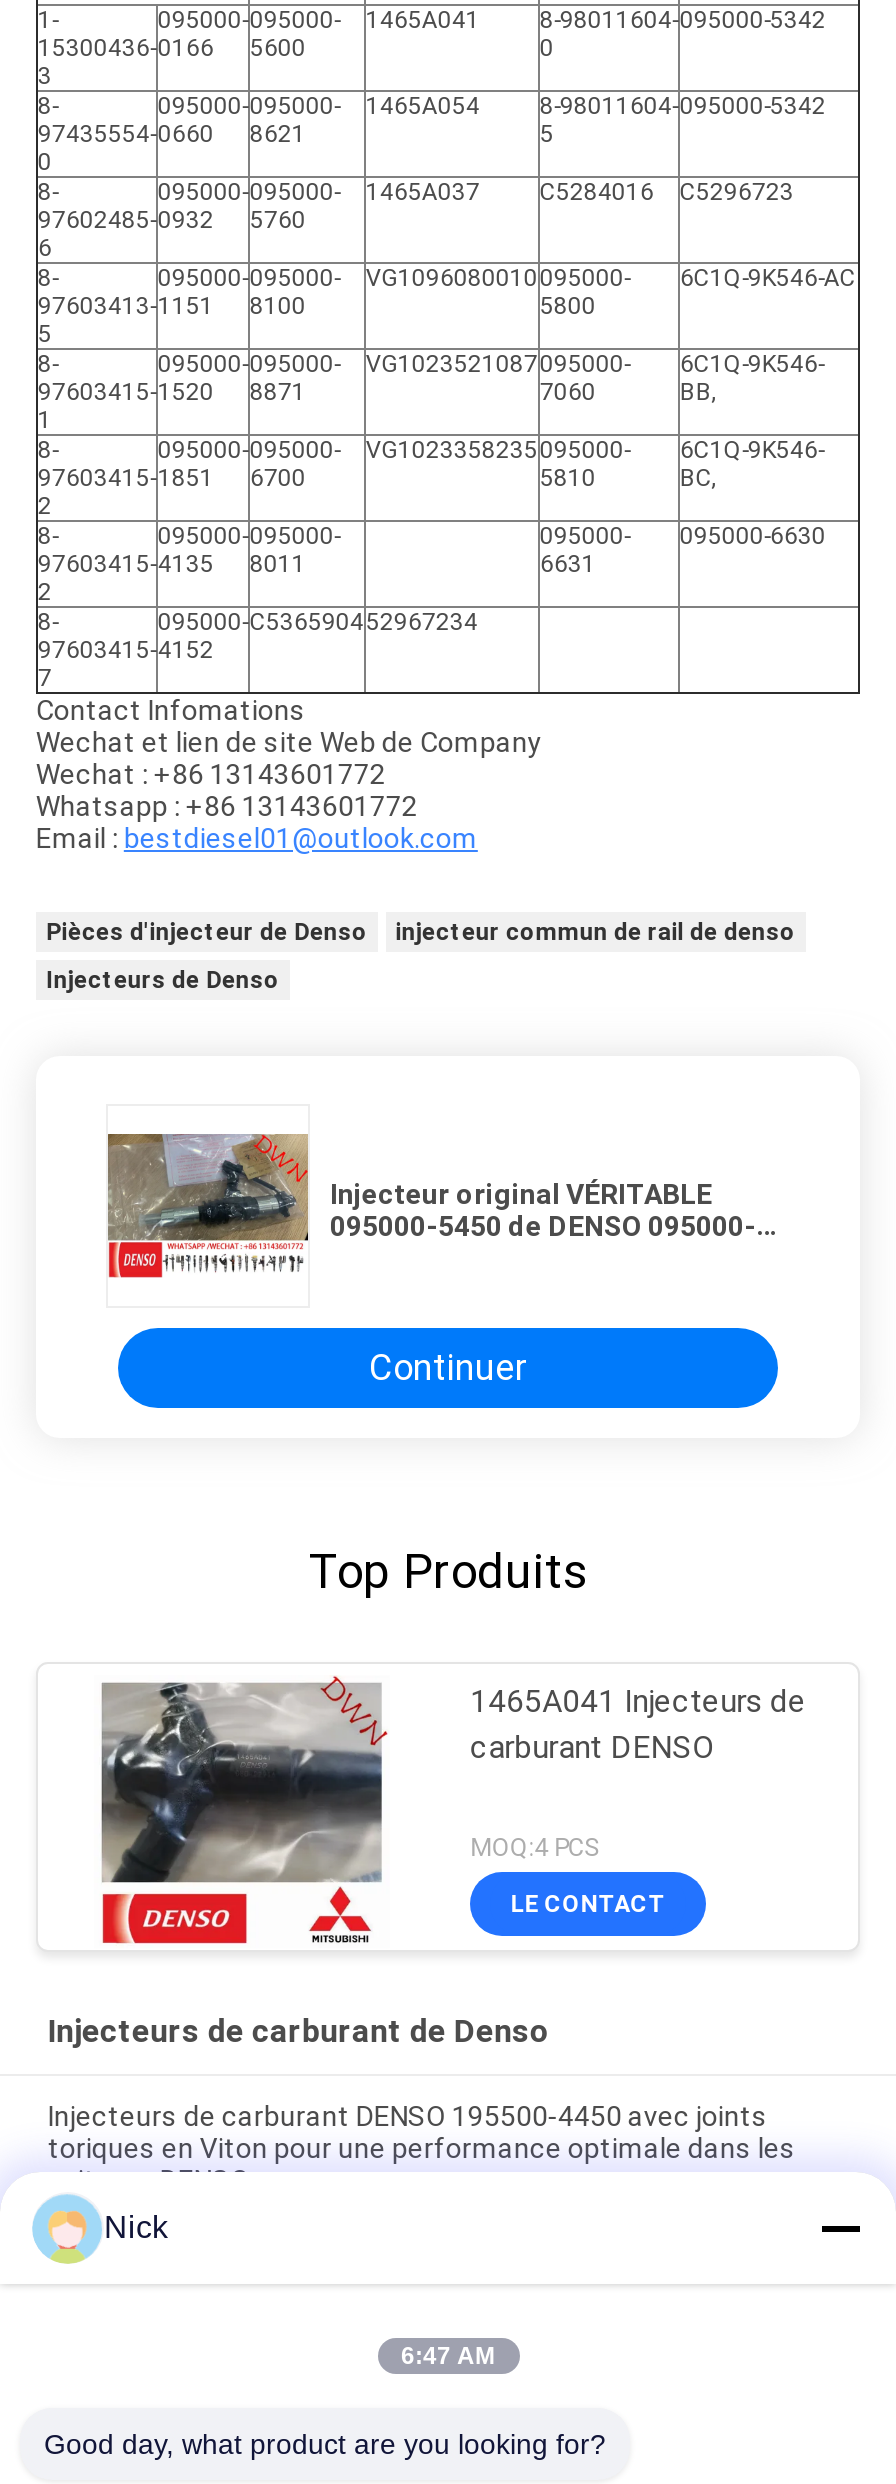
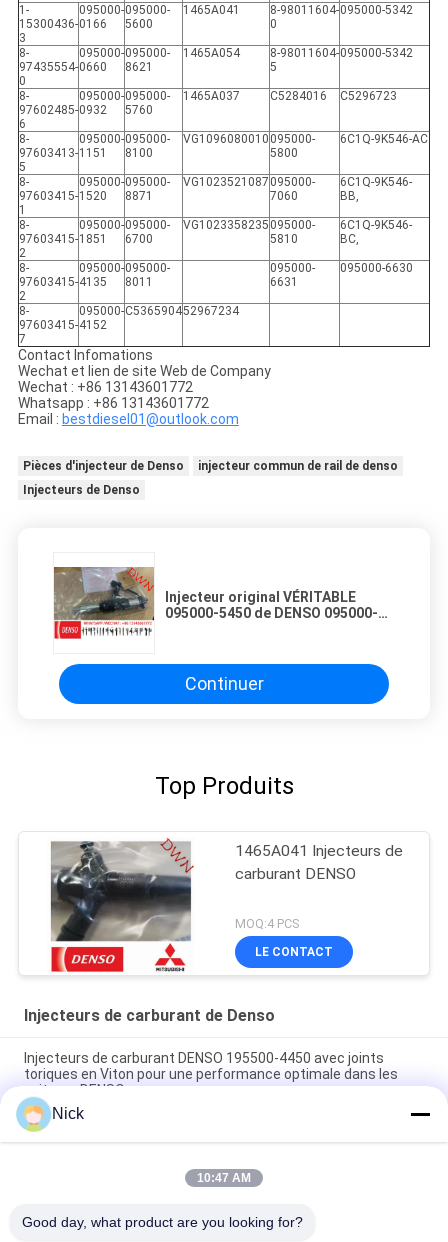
[401,2342,495,2370] 6:47 AM -> [197,1171,251,1185] 10:47 AM

